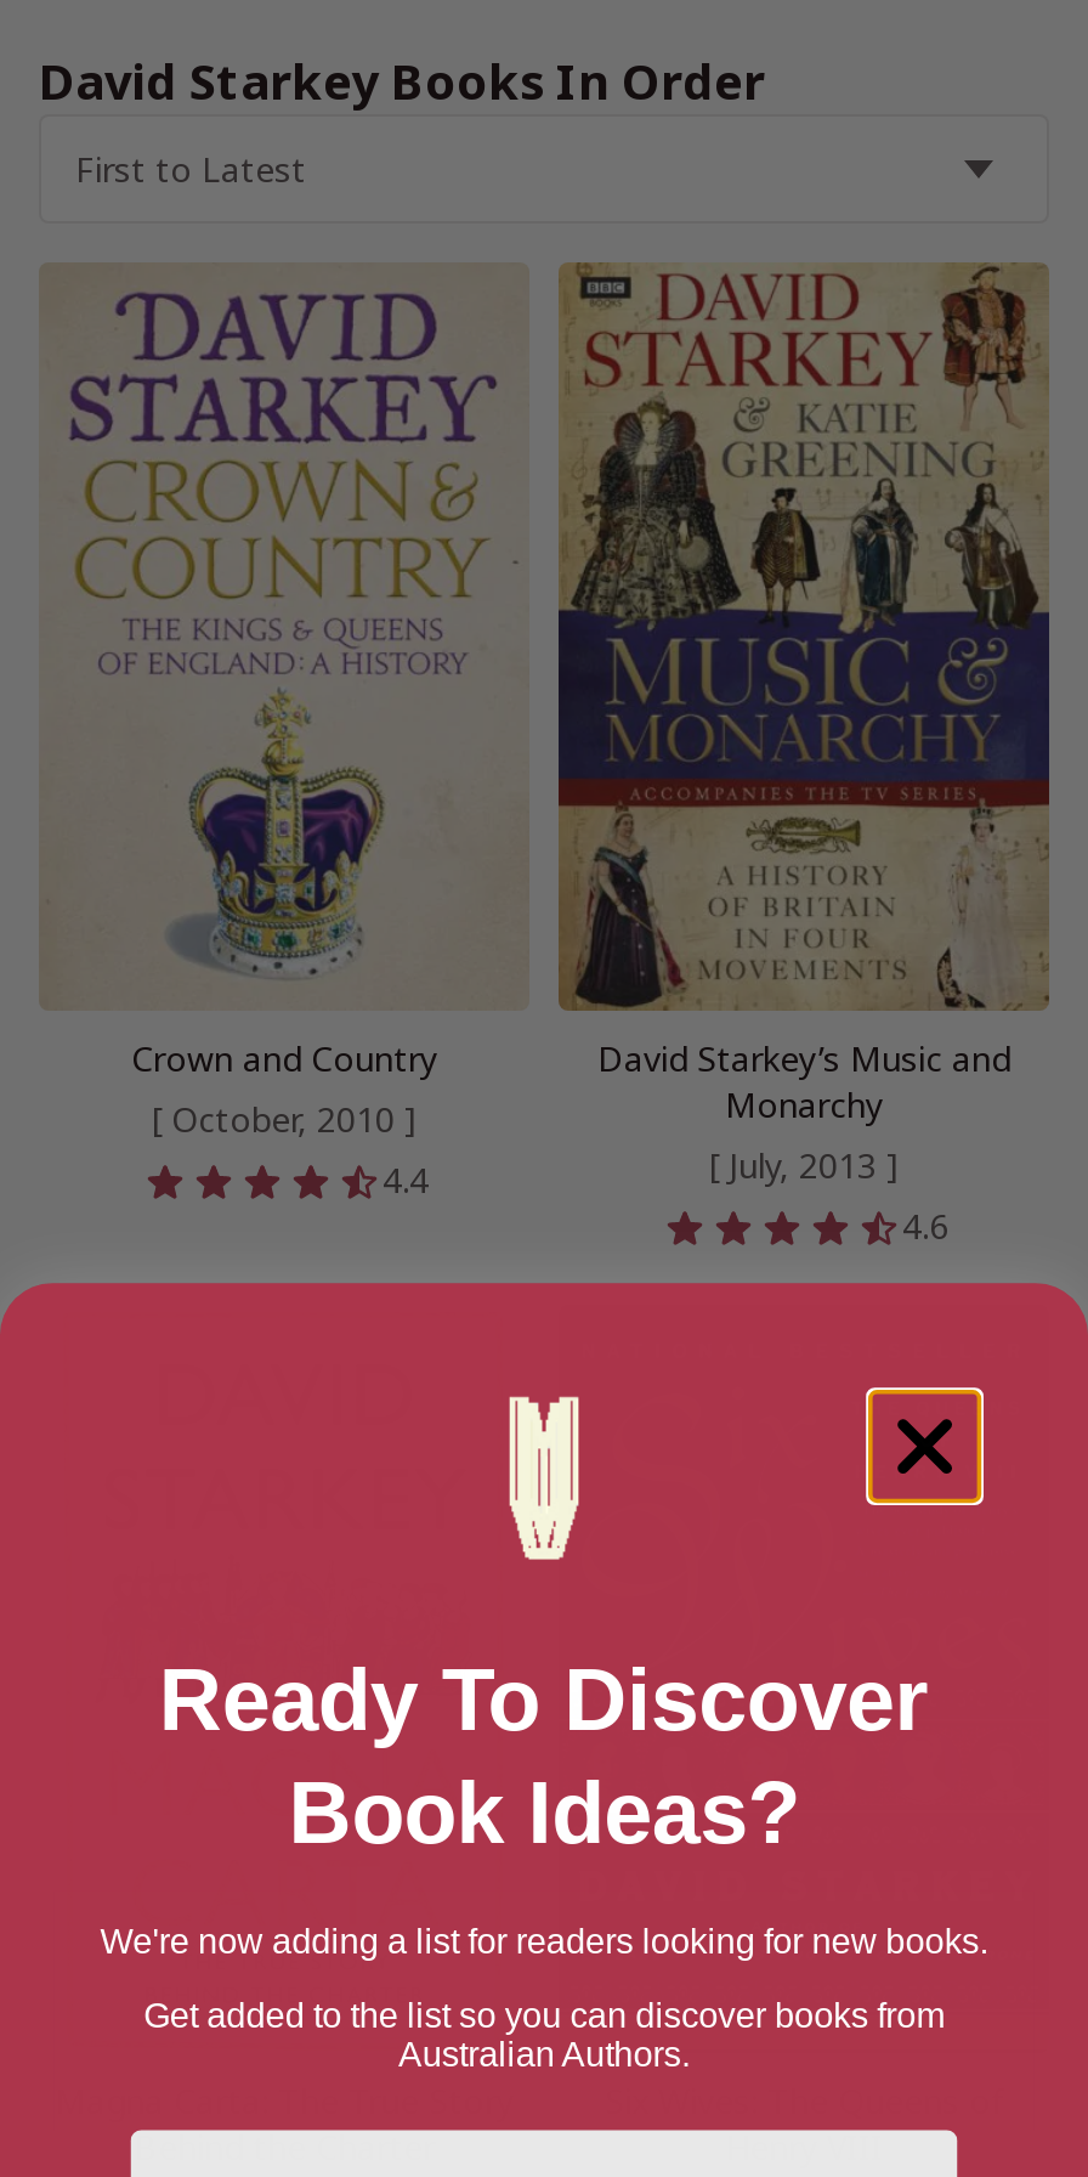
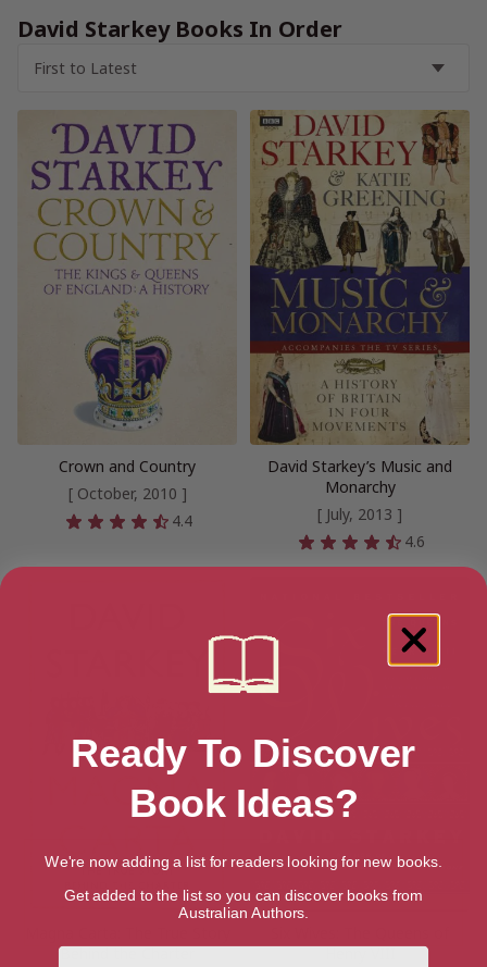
[466,1395,622,1565] [image] -> [208,618,279,694] [image]

